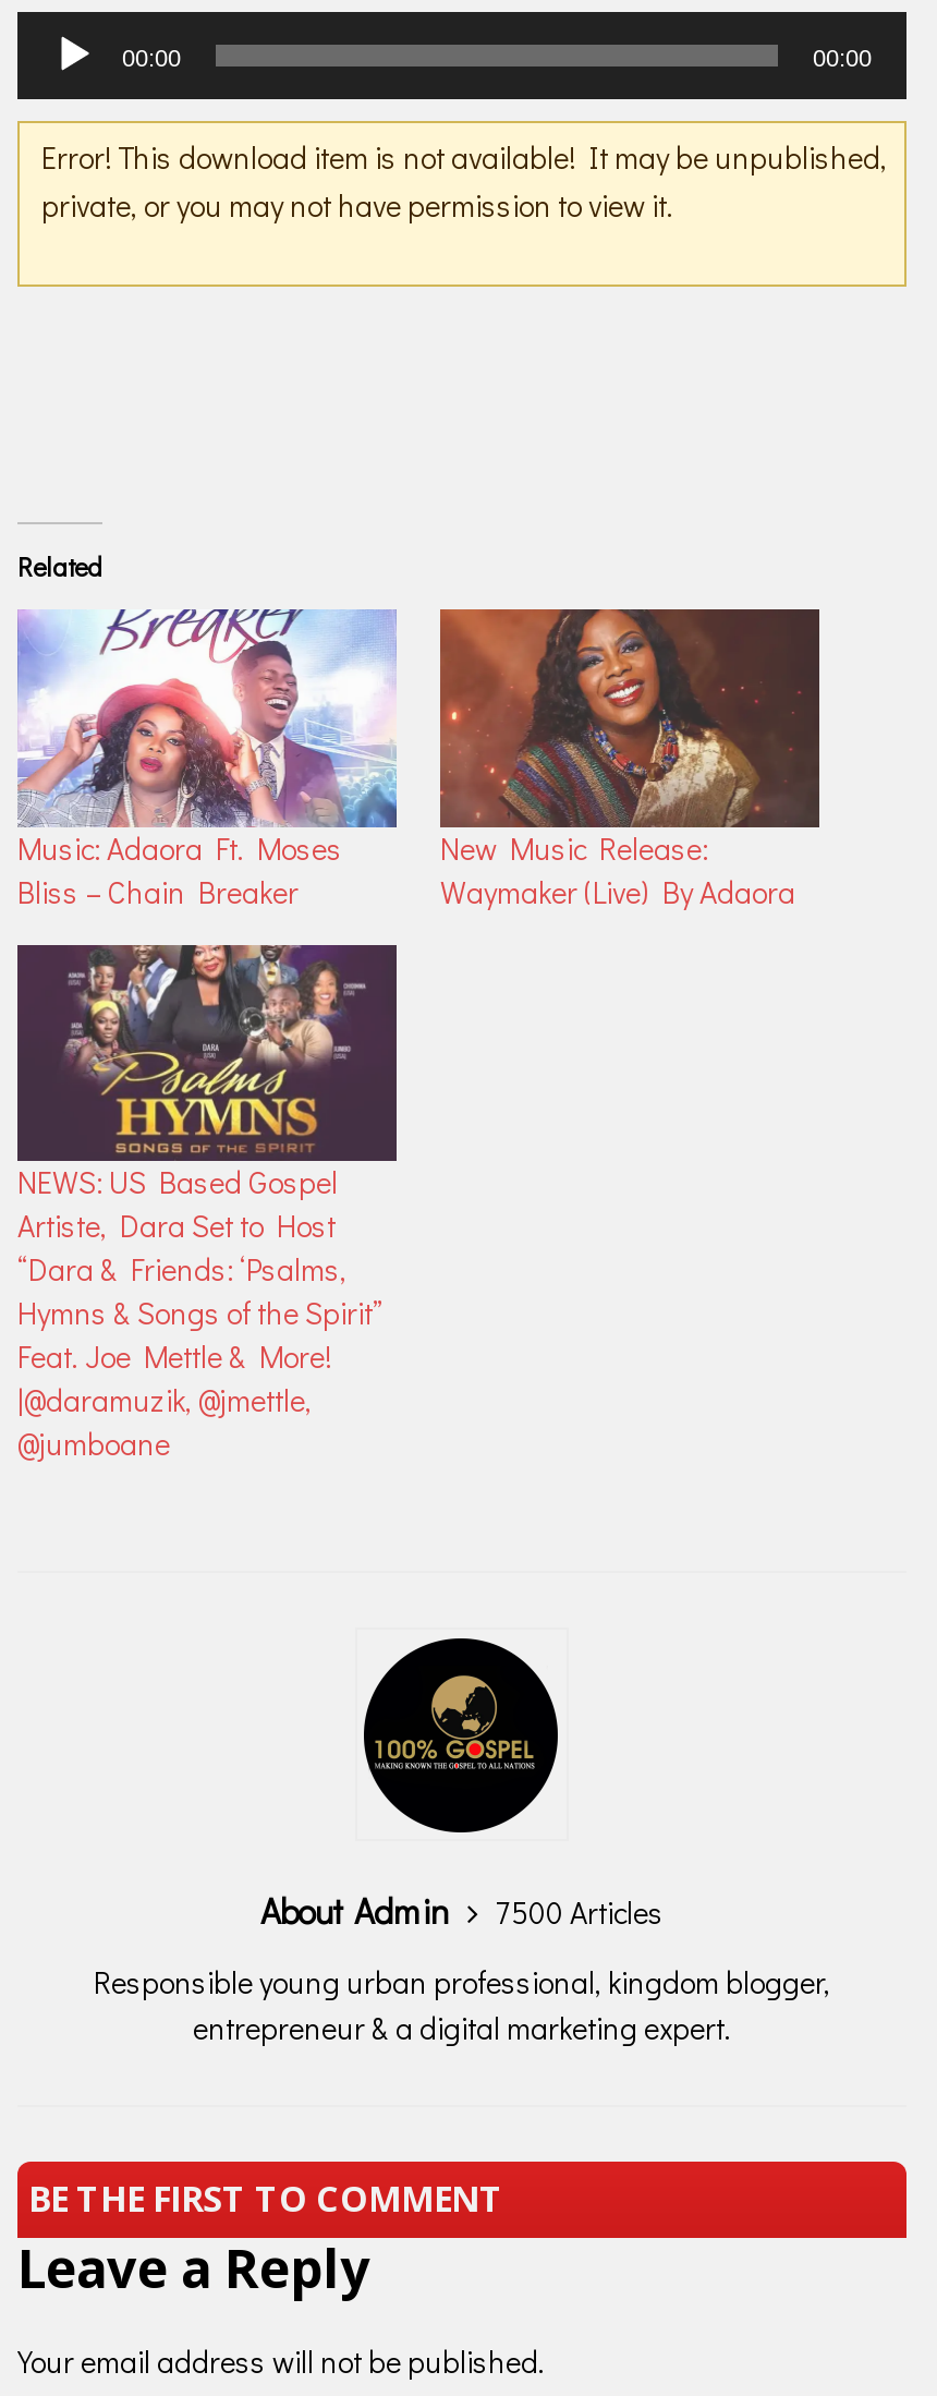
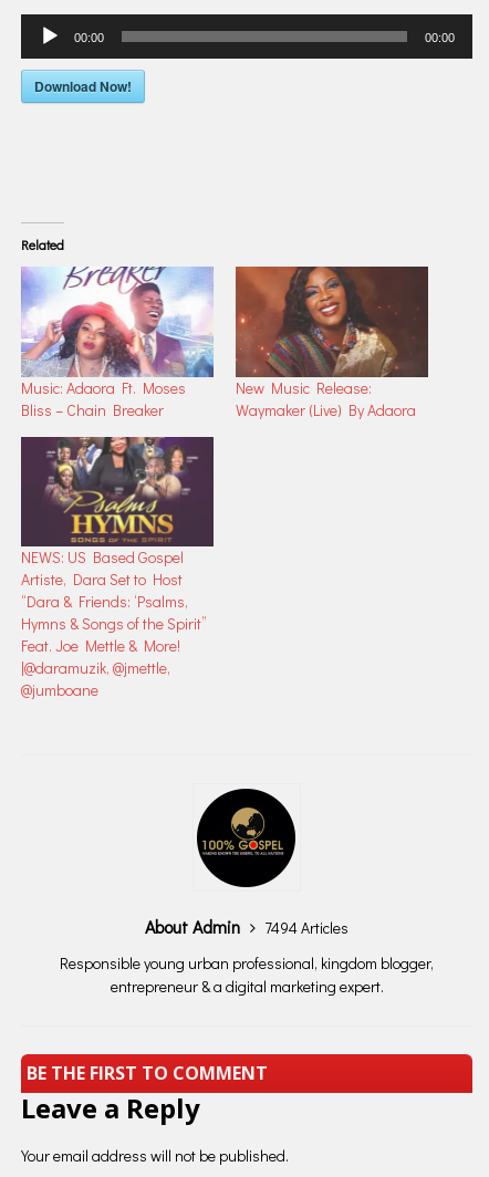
[41,137,887,226] Error! This download item is not available! It may be unpublished, | private, or you may not have permission to view it. -> [34,77,132,96] Download Now!
[260,1887,664,1933] About Admin 7500 Articles -> [145,915,348,938] About Admin 7494 Articles

